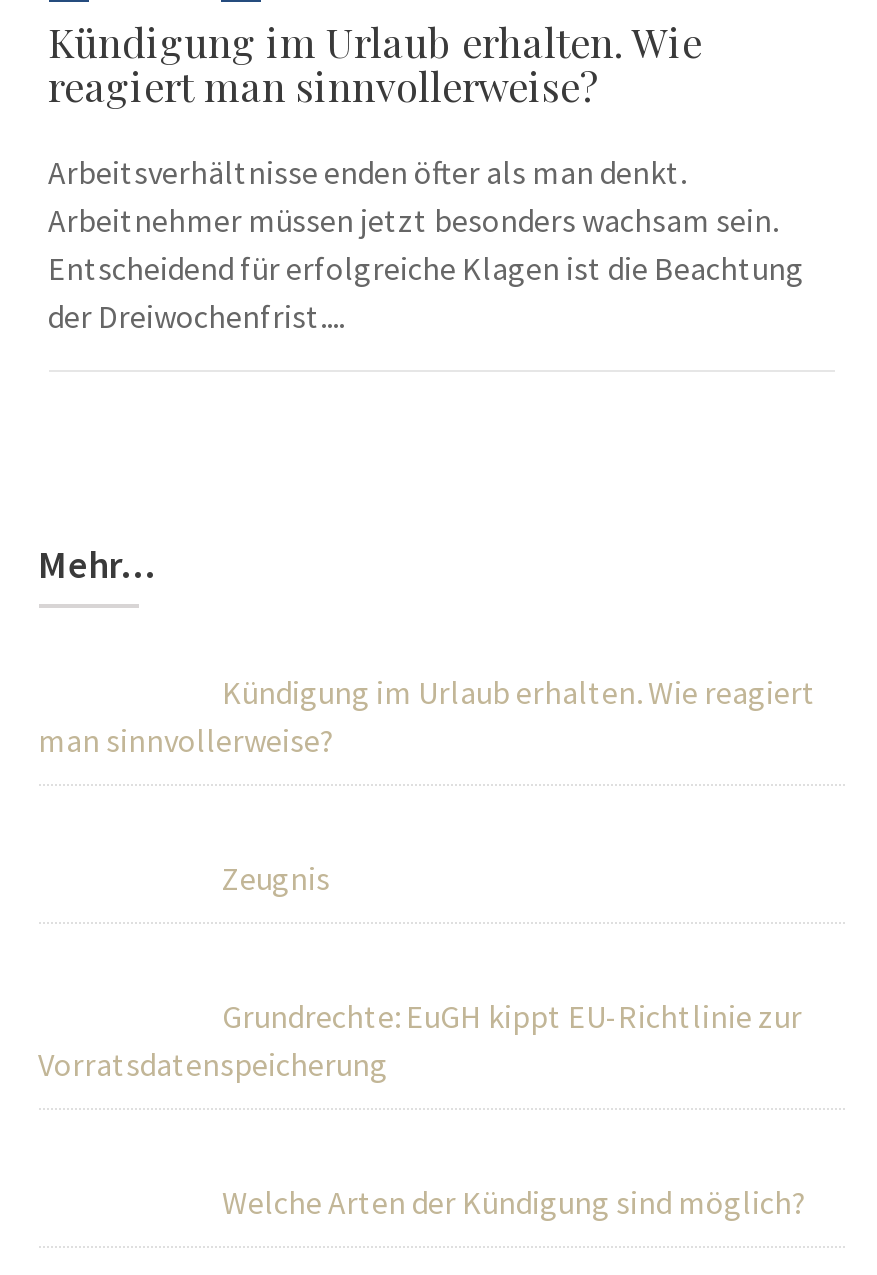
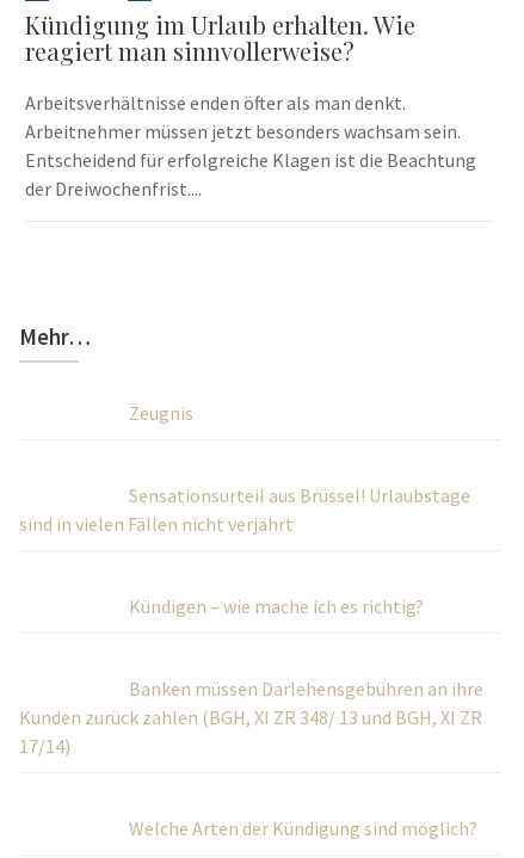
[38,672,816,760] Kündigung im Urlaub erhalten. Wie reagiert | man sinnvollerweise? -> none
moved [222,858,330,898] -> [128,401,193,425]: Zeugnis
[38,996,802,1084] Grundrechte: EuGH kippt EU-Richtlinie zur | Vorratsdatenspeicherung -> [19,483,483,758] Sensationsurteil aus Brüssel! Urlaubstage | sind in vielen Fällen nicht verjährt | Kündigen – wie mache ich es richtig? | Banken müssen Darlehensgebühren an ihre | Kunden zurück zahlen (BGH, XI ZR 348/ 13 und BGH, XI ZR | 17/14)

